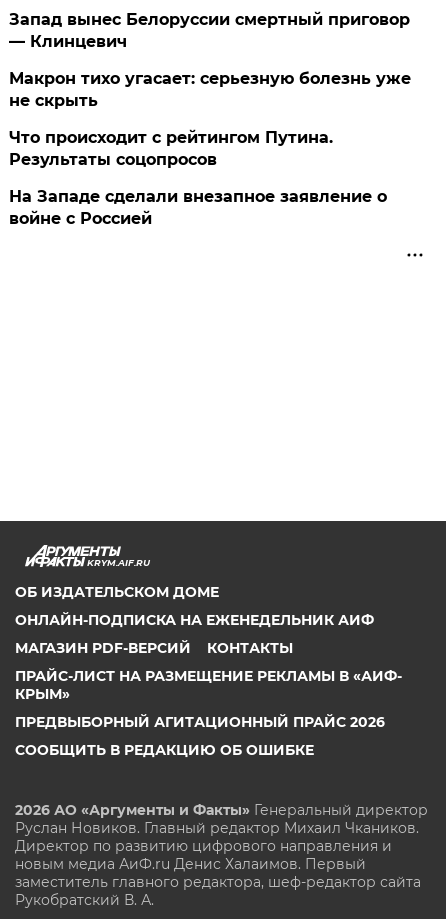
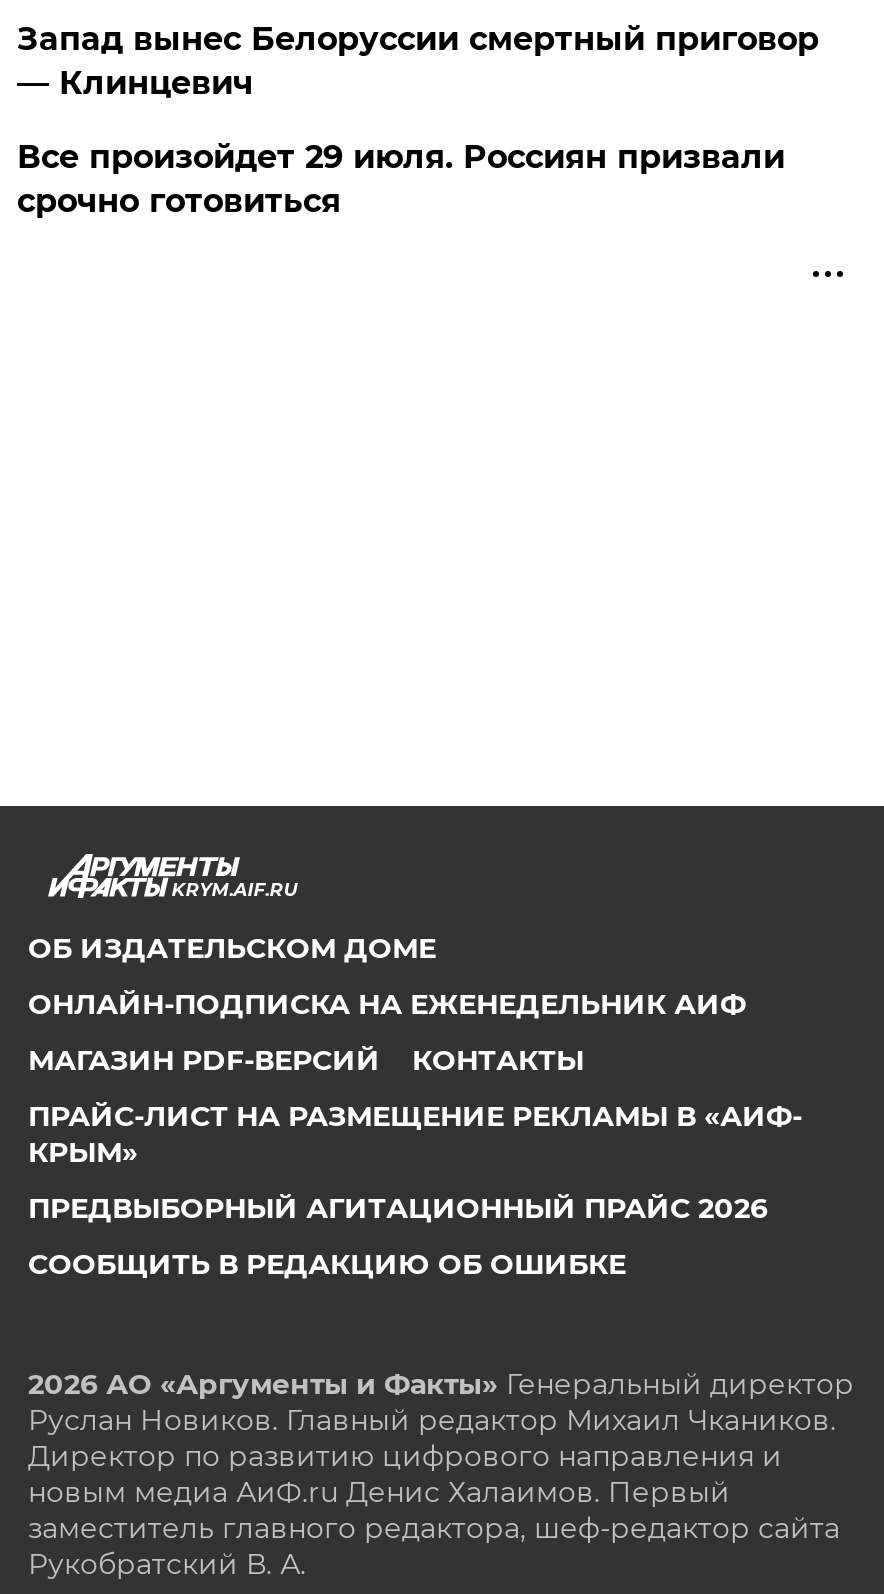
[9,69,411,228] Макрон тихо угасает: серьезную болезнь уже | не скрыть | Что происходит с рейтингом Путина. | Результаты соцопросов | На Западе сделали внезапное заявление о | войне с Россией -> [17,137,785,219] Все произойдет 29 июля. Россиян призвали | срочно готовиться

